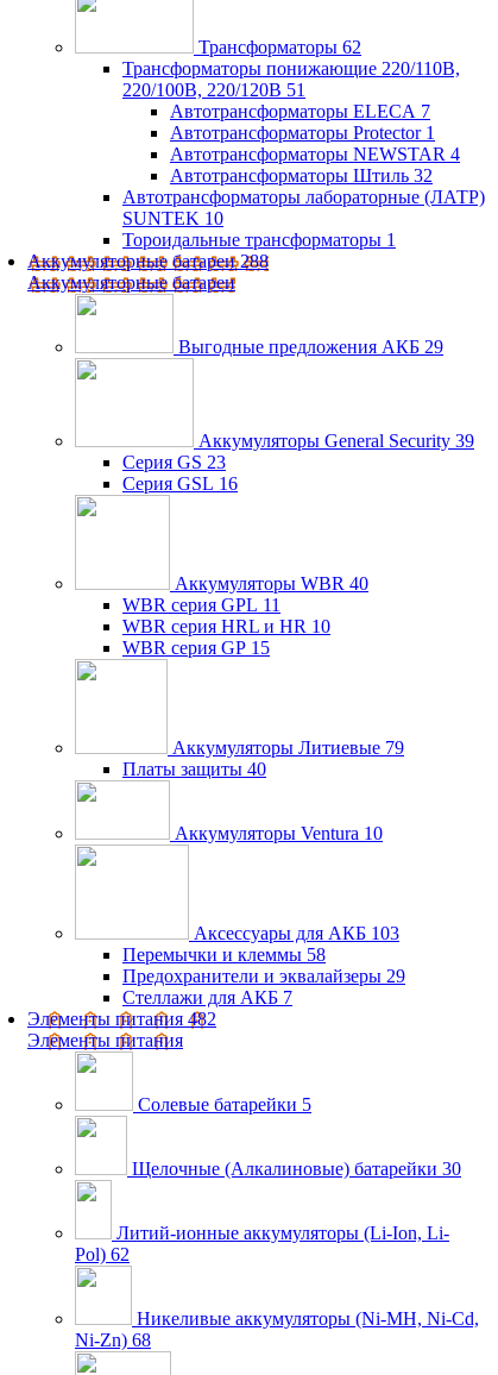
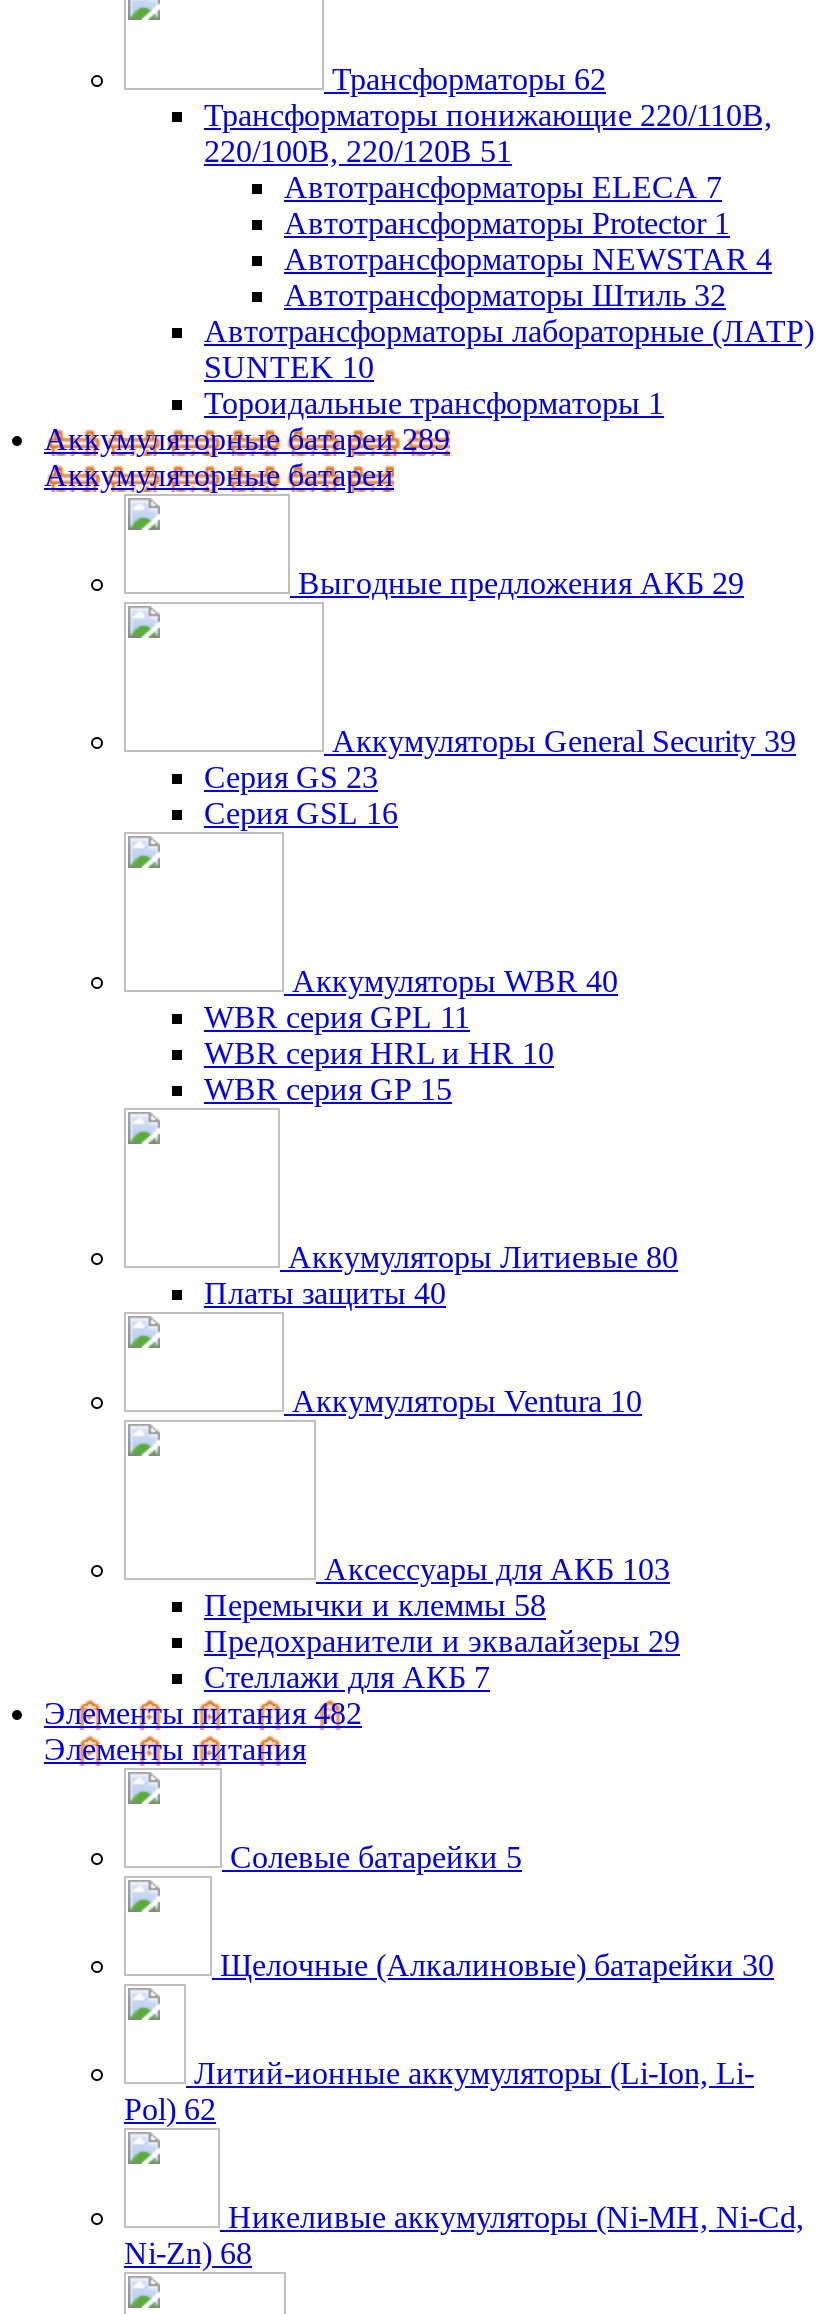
[27,251,269,272] Аккумуляторные батареи 288 -> [44,423,450,457] Аккумуляторные батареи 289
[172,738,404,758] Аккумуляторы Литиевые 79 -> [288,1241,678,1275] Аккумуляторы Литиевые 80

